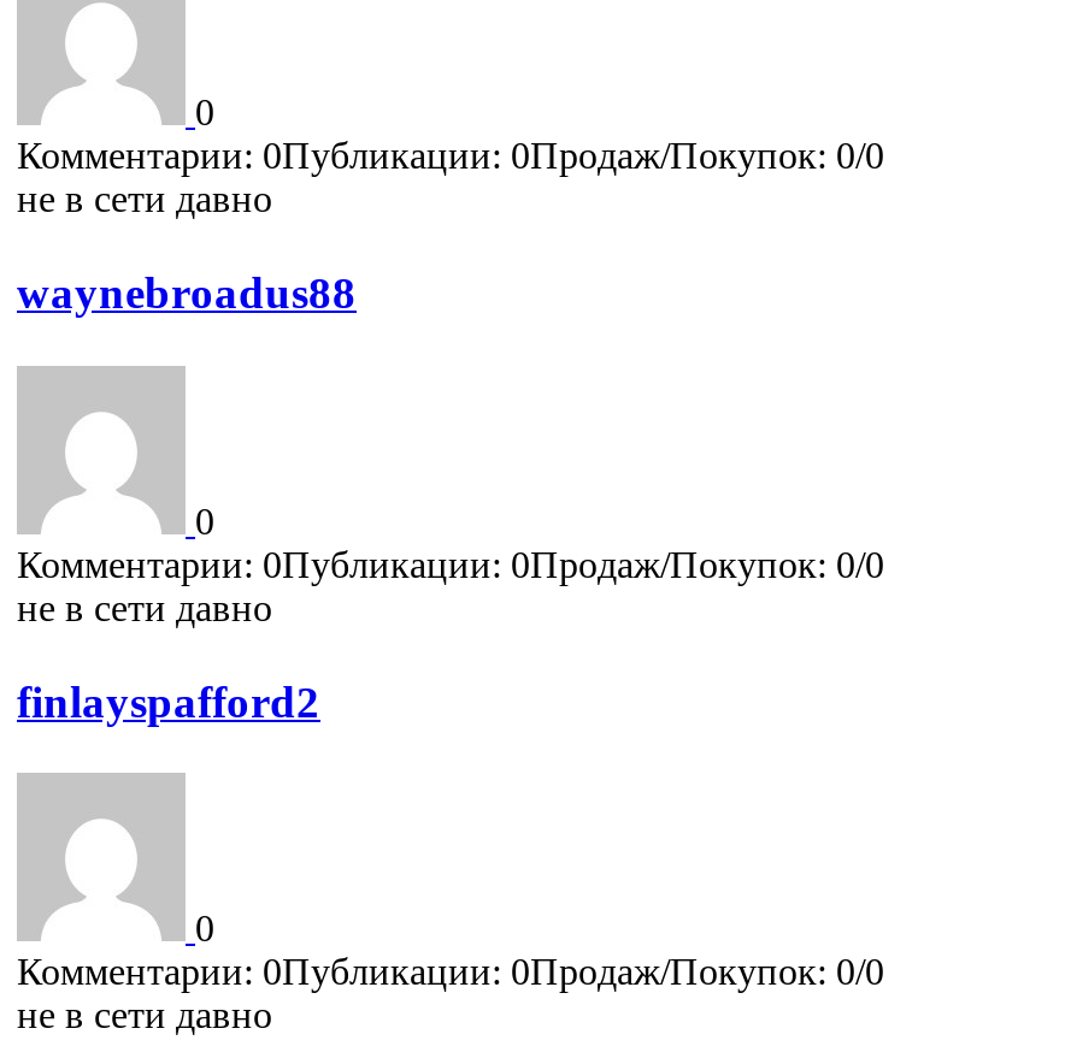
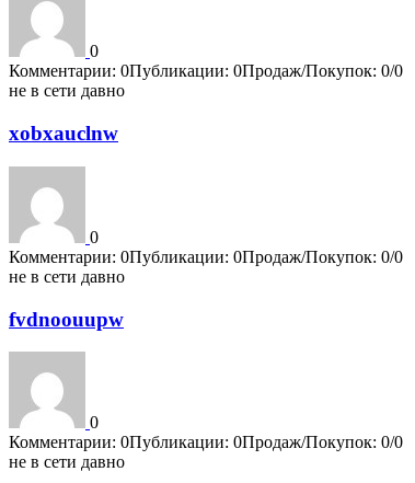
[17,267,357,318] waynebroadus88 -> [9,122,118,145] xobxauclnw
[17,675,320,726] finlayspafford2 -> [9,307,124,330] fvdnoouupw

